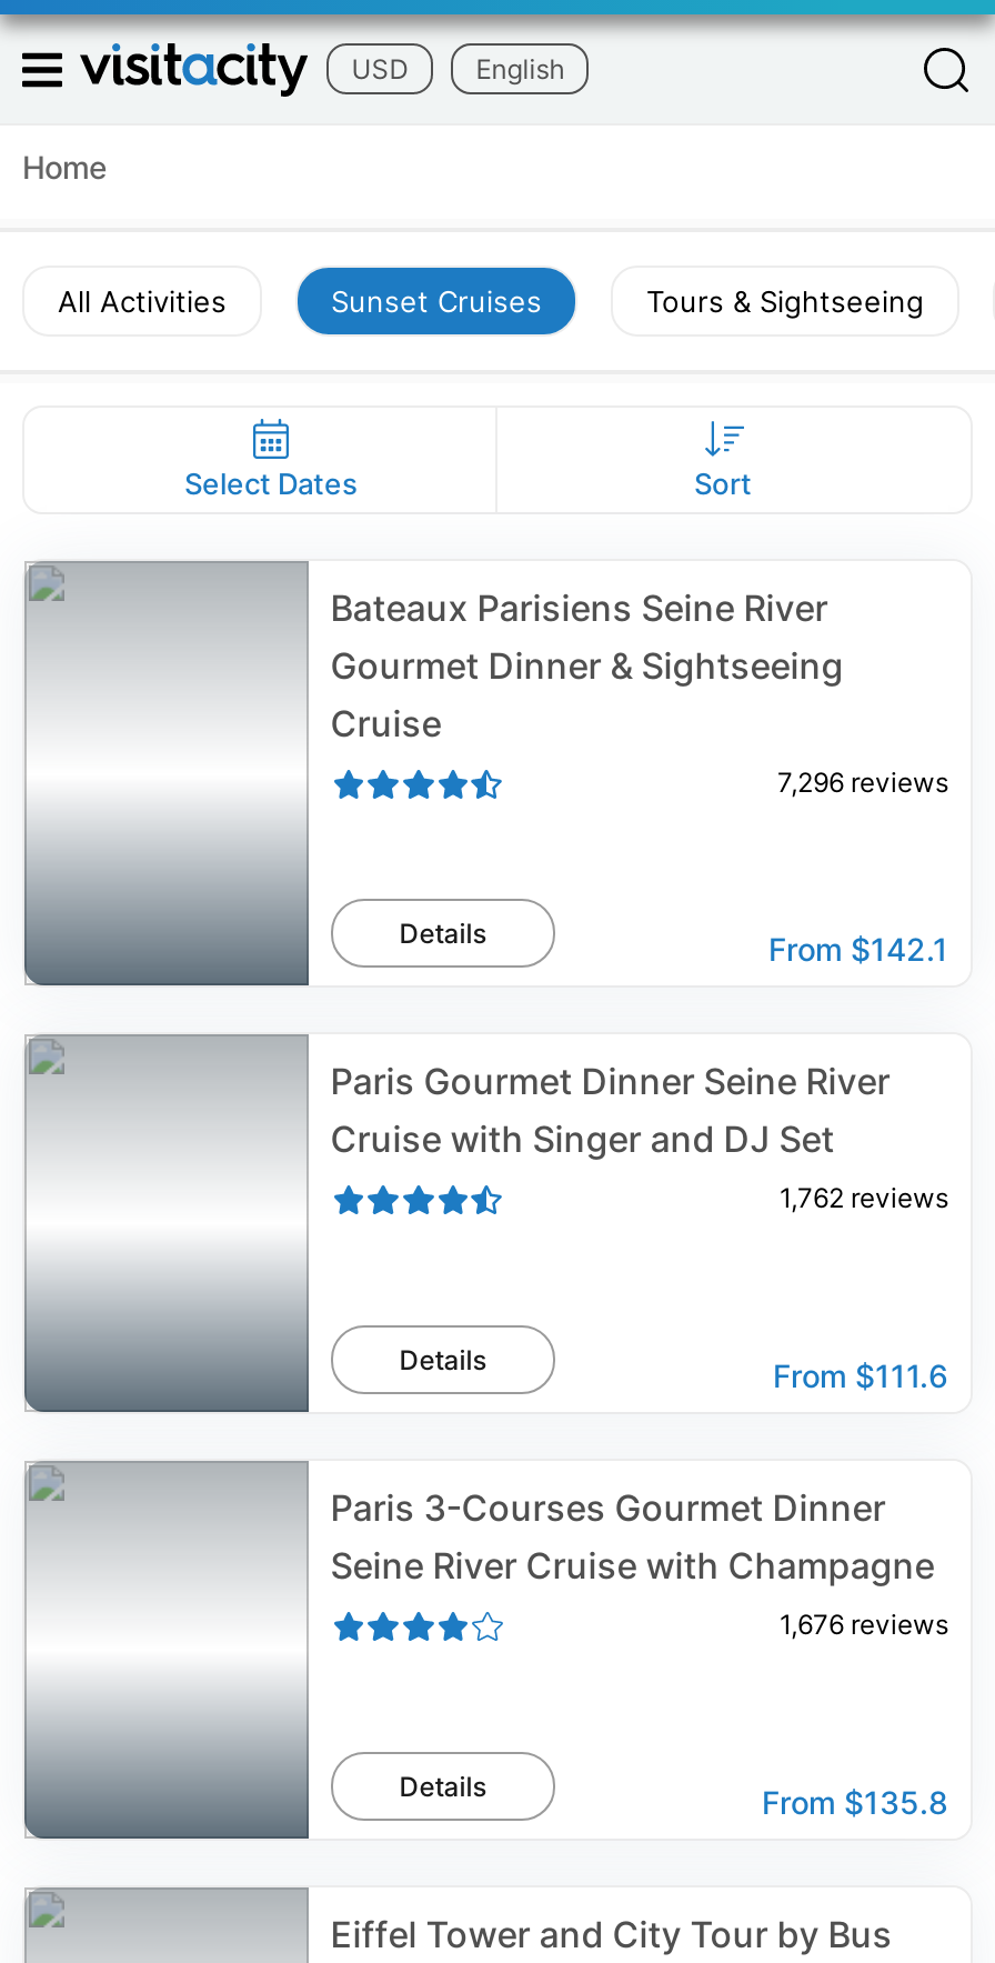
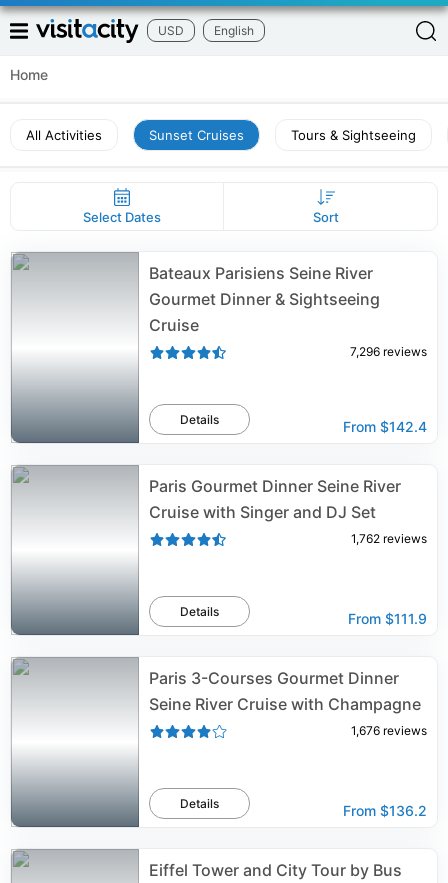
[768,930,948,968] From $142.1 -> [343,418,427,435] From $142.4
[773,1356,948,1394] From $111.6 -> [348,610,427,627] From $111.9
[762,1783,948,1821] From $135.8 -> [343,802,427,819] From $136.2

